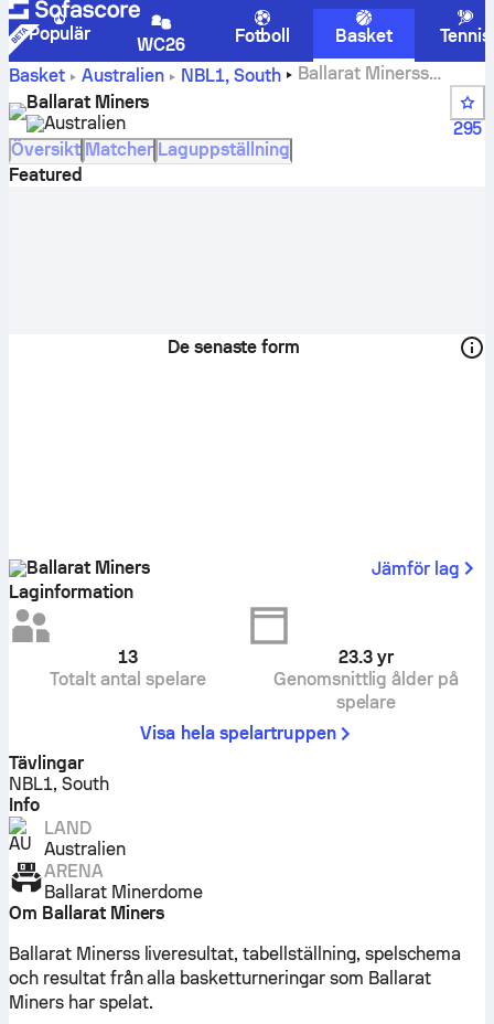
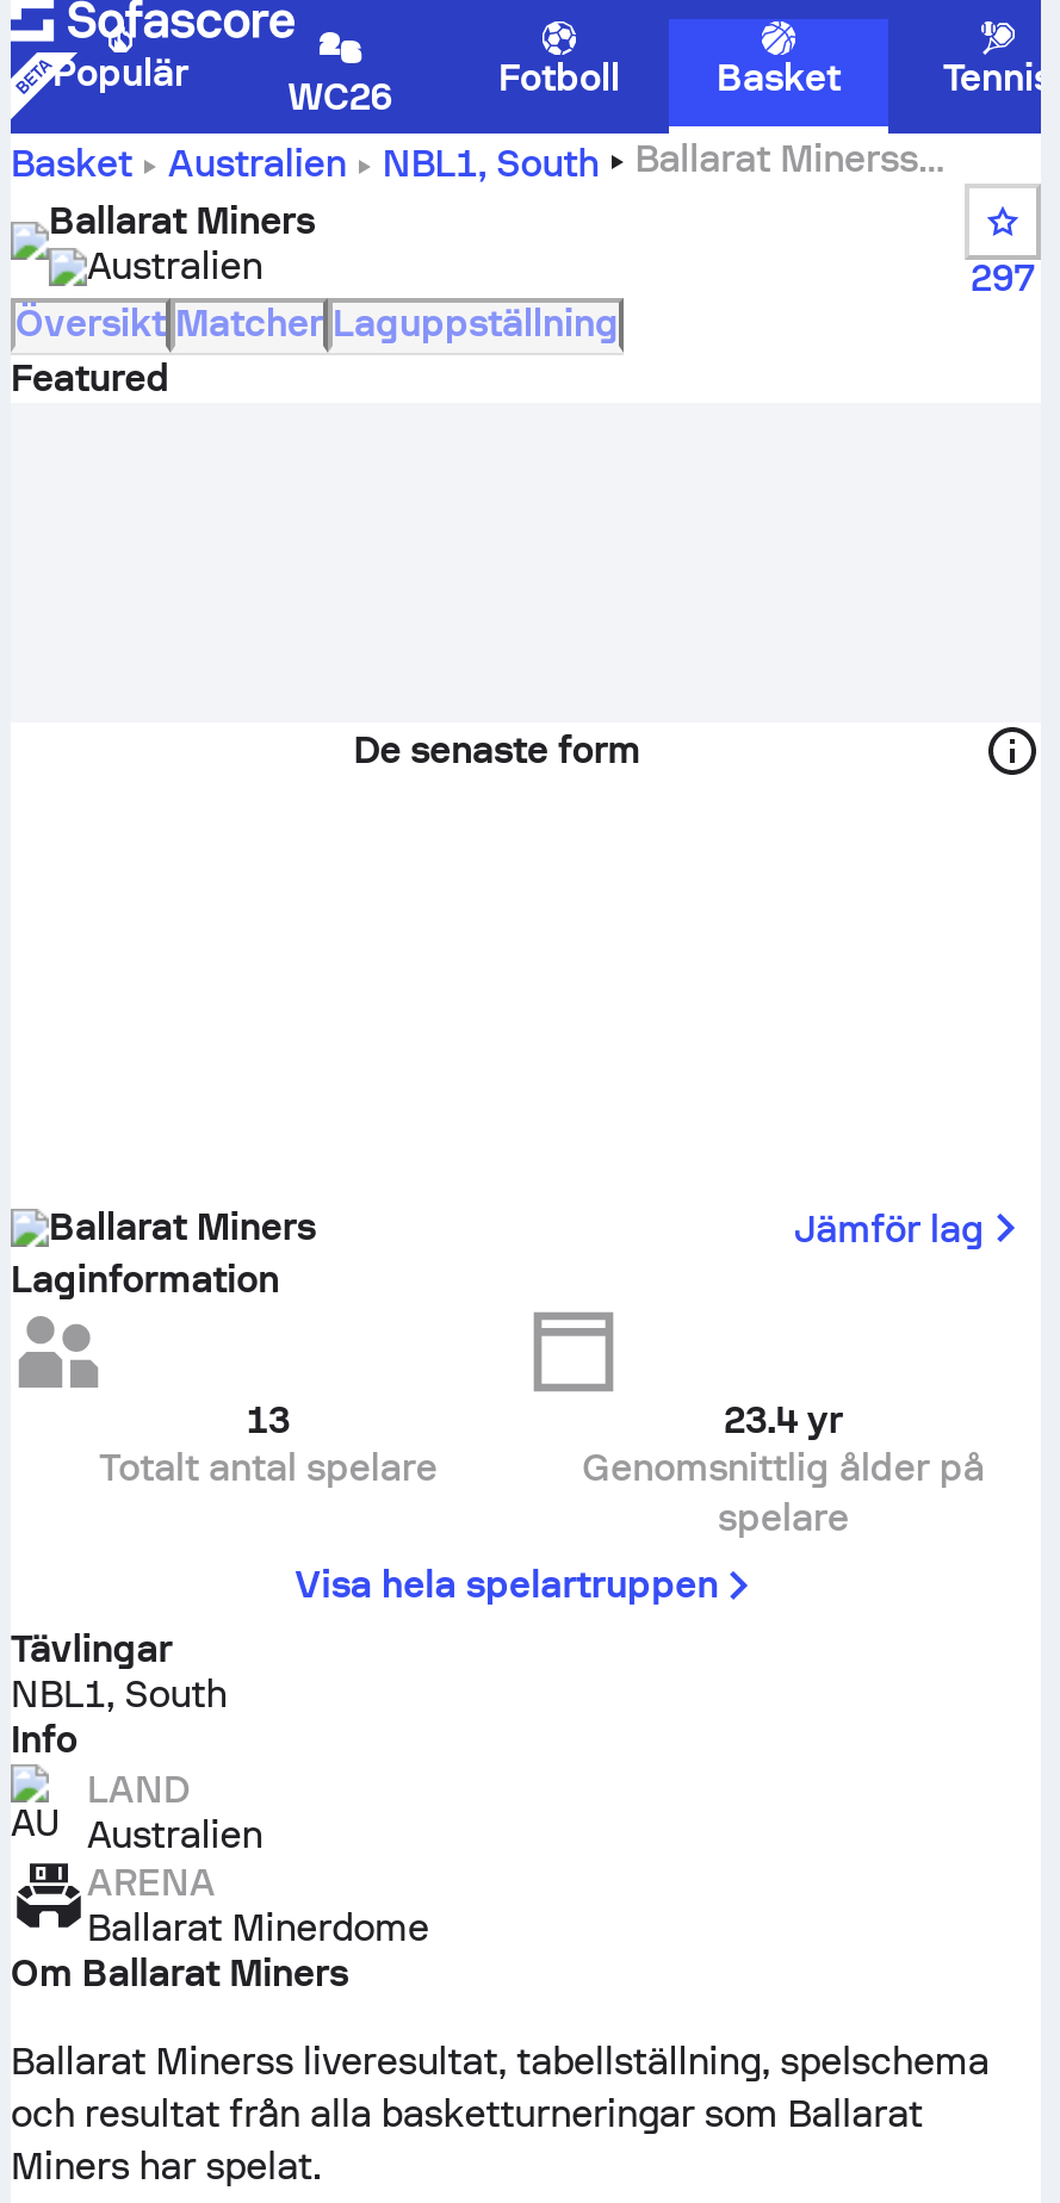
[453,118,482,139] 295 -> [971,255,1035,300] 297
[339,647,394,668] 23.3 yr -> [724,1397,843,1442] 23.4 yr

